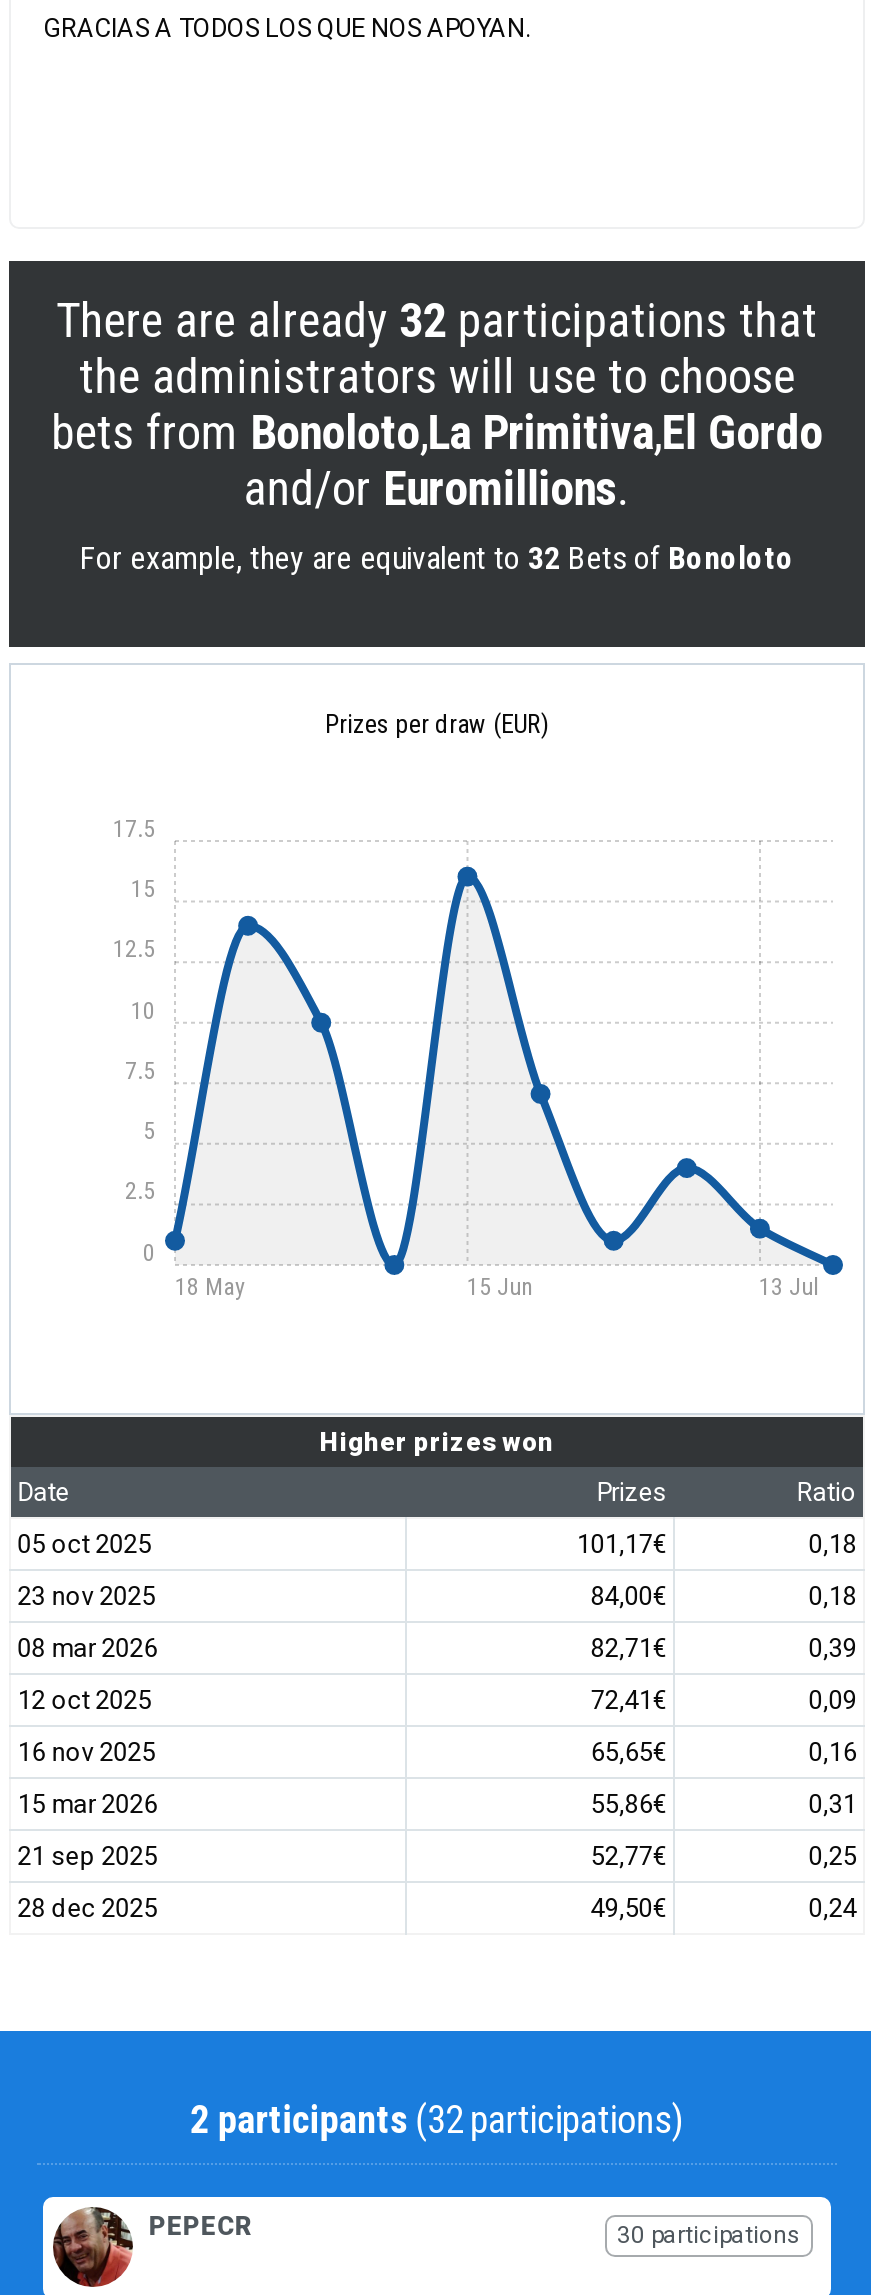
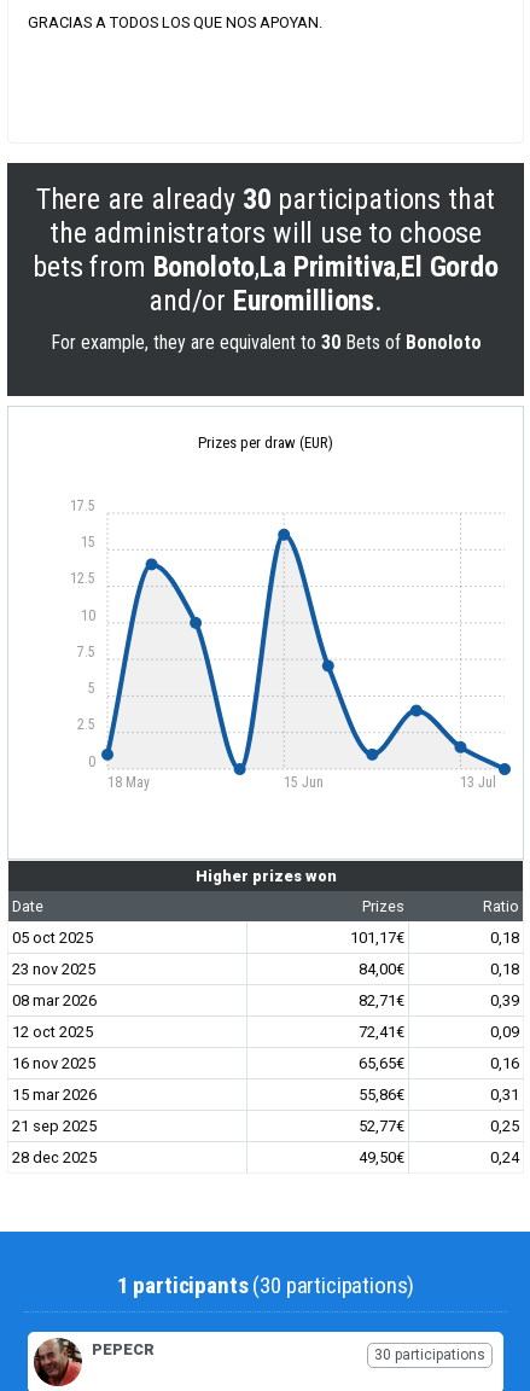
[56,293,818,349] There are already 32 participations that -> [36,182,495,216] There are already 30 participations that
[80,539,794,577] For example, they are equivalent to 32 Bets of Bonoloto -> [50,331,481,354] For example, they are equivalent to 30 Bets of Bonoloto
[190,2097,684,2143] 2 participants (32 participations) -> [117,1272,414,1299] 1 participants (30 participations)

